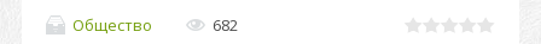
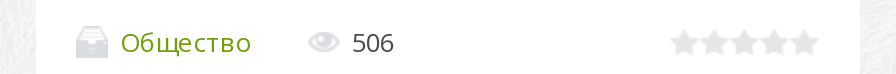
[213,14,238,35] 682 -> [352,23,394,59] 506

